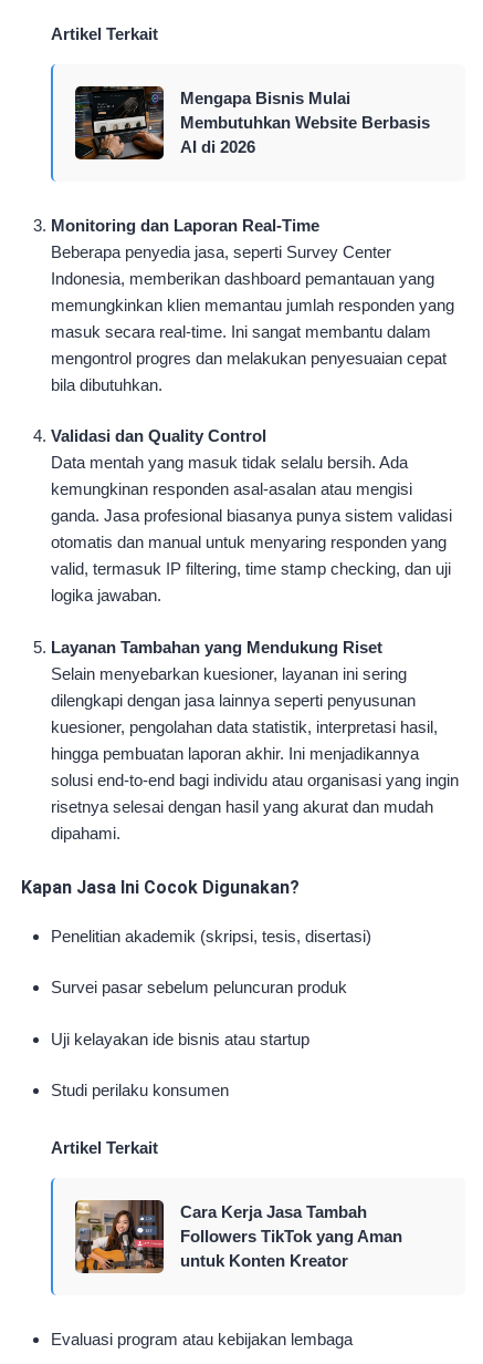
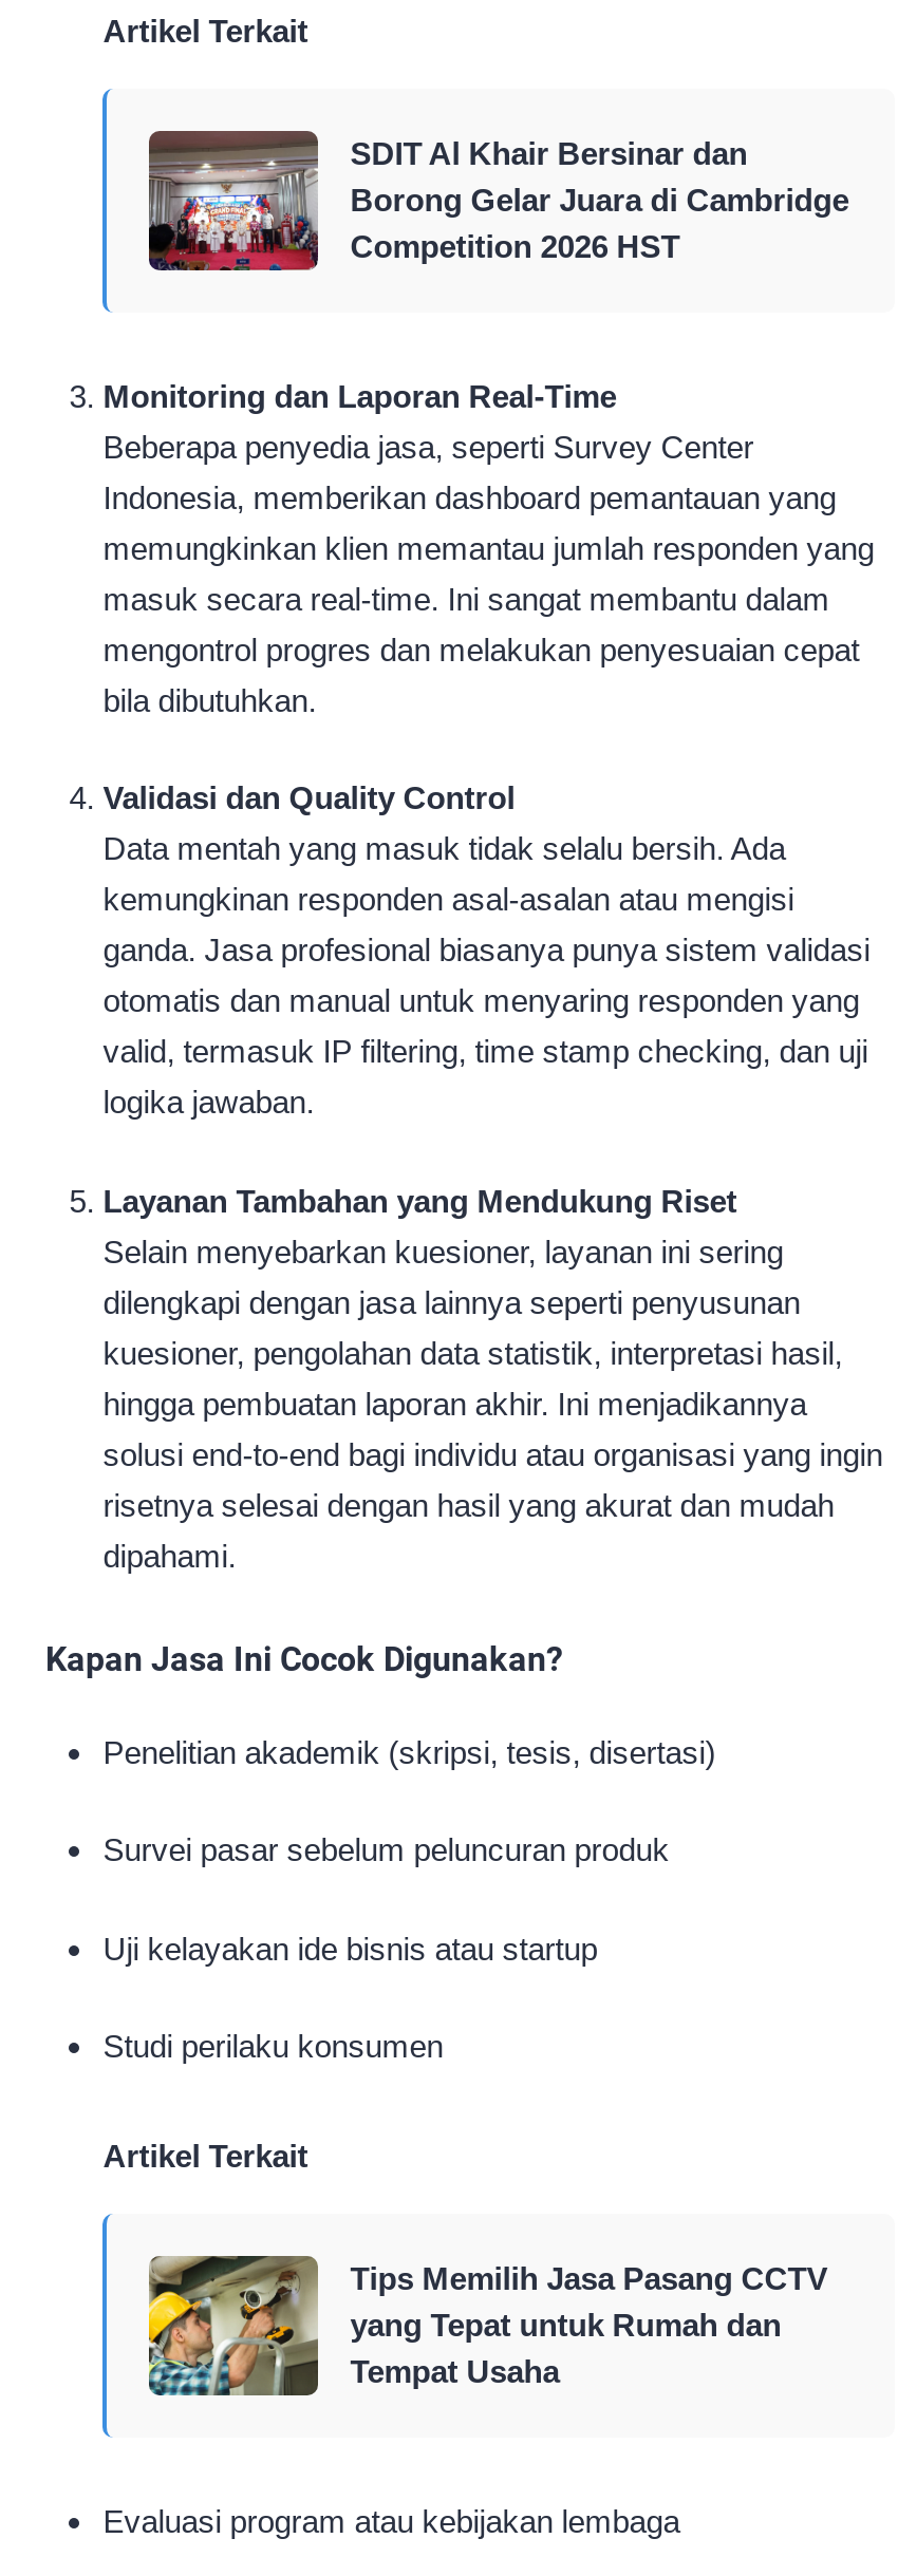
[74,85,430,161] [image] | Mengapa Bisnis Mulai | Membutuhkan Website Berbasis | AI di 2026 -> [147,129,849,272] [image] | SDIT Al Khair Bersinar dan | Borong Gelar Juara di Cambridge | Competition 2026 HST
[74,1199,403,1274] [image] | Cara Kerja Jasa Tambah | Followers TikTok yang Aman | untuk Konten Kreator -> [147,2254,828,2398] [image] | Tips Memilih Jasa Pasang CCTV | yang Tepat untuk Rumah dan | Tempat Usaha

